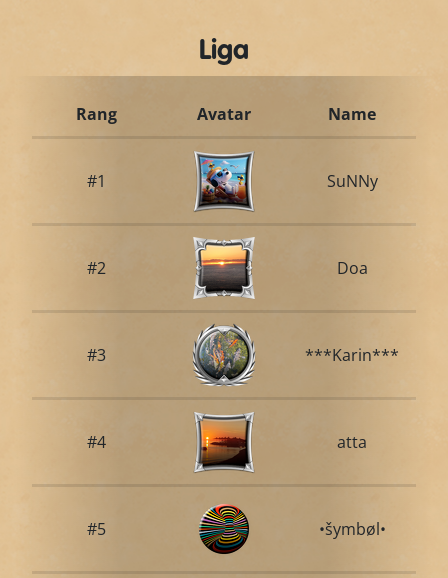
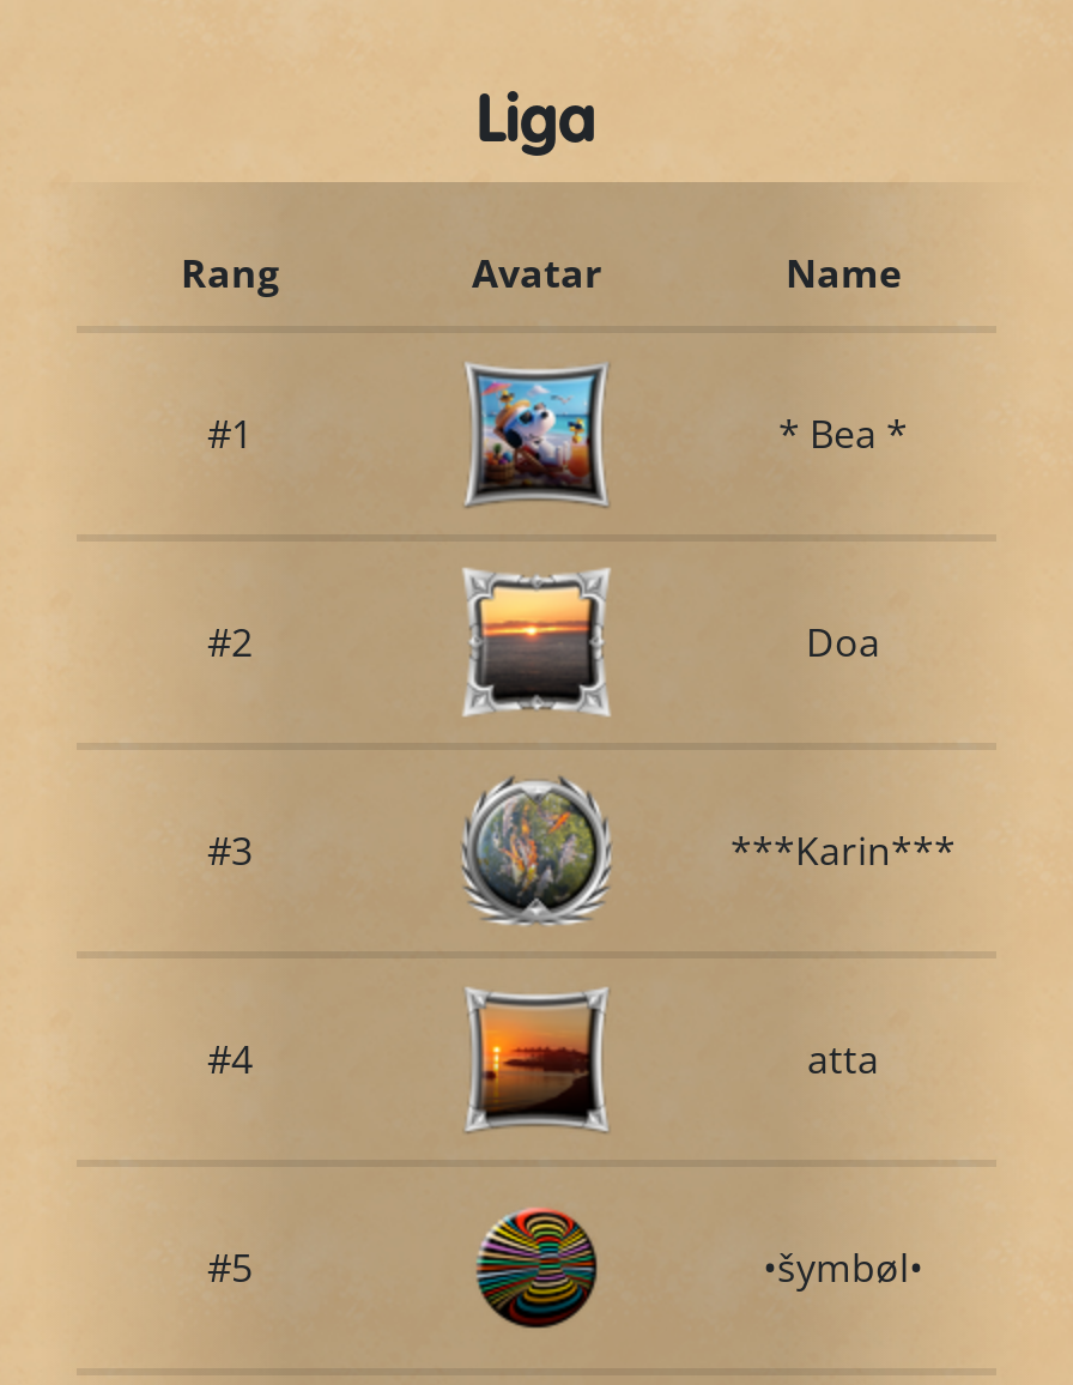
[326,170,377,192] SuNNy -> [778,407,908,460] * Bea *

